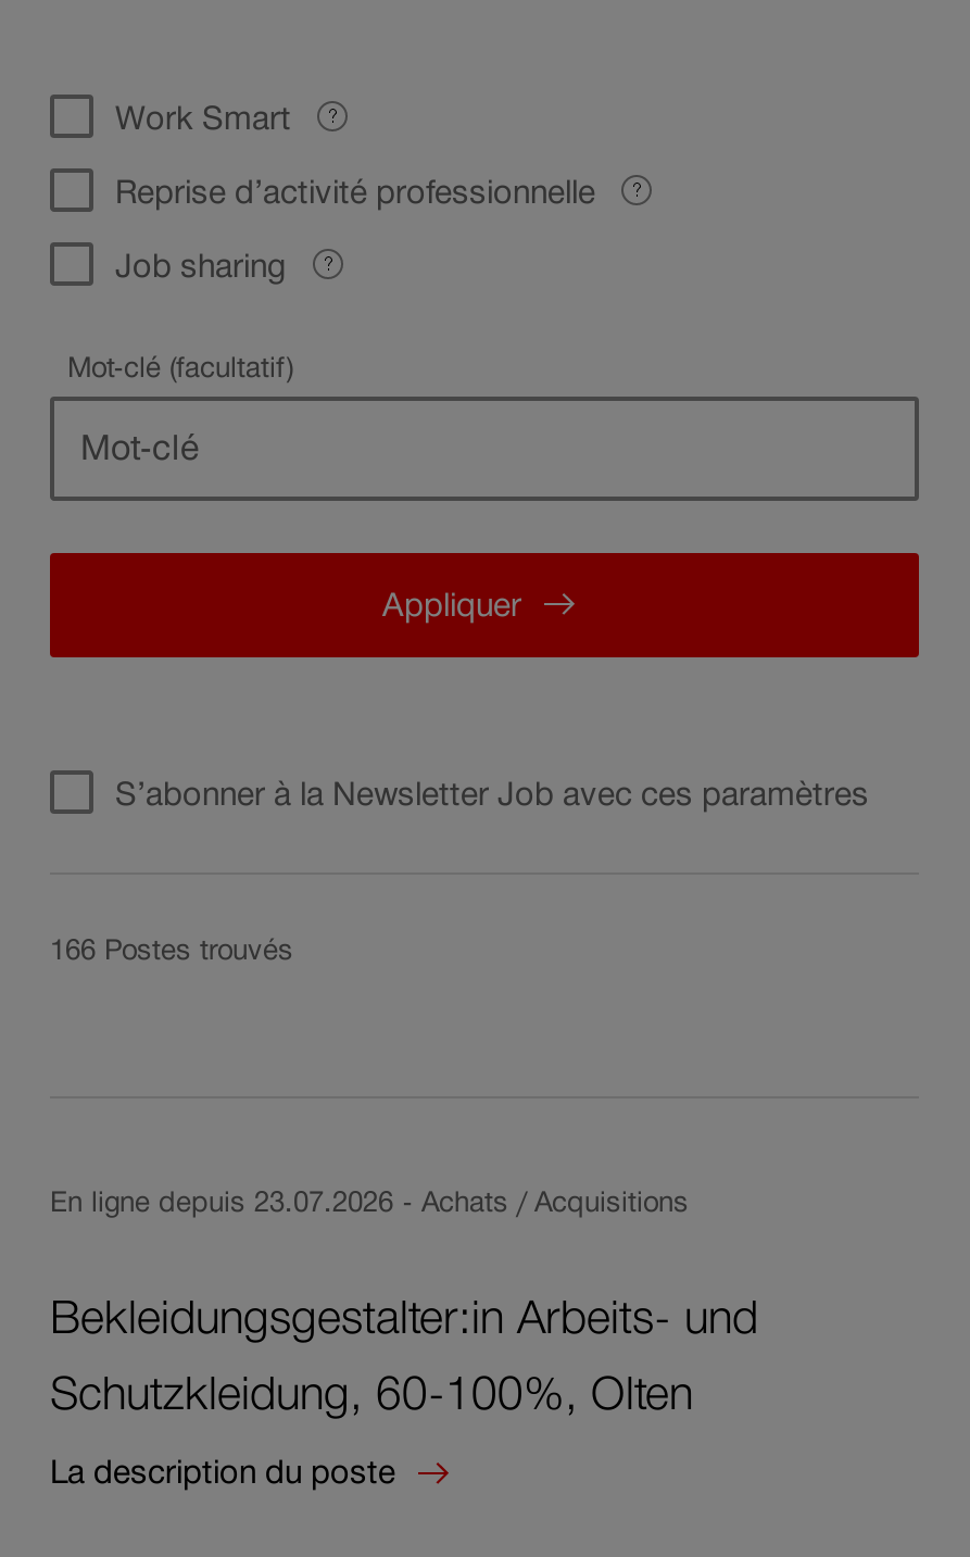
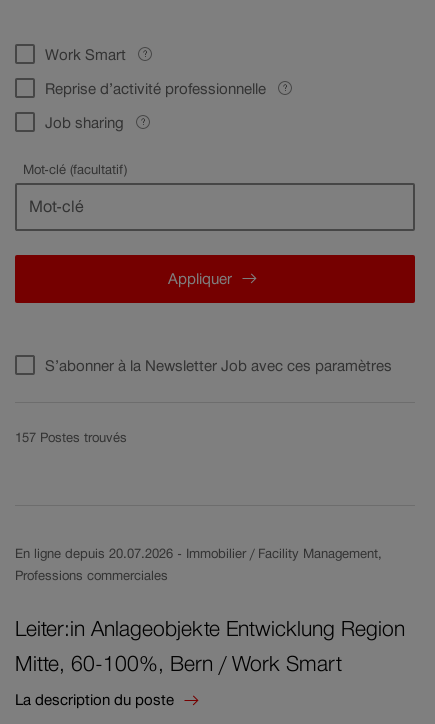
[50,932,293,965] 166 Postes trouvés -> [15,430,127,445] 157 Postes trouvés
[50,1186,758,1419] En ligne depuis 23.07.2026 - Achats / Acquisitions | Bekleidungsgestalter:in Arbeits- und | Schutzkleidung, 60-100%, Olten -> [15,546,405,675] En ligne depuis 20.07.2026 - Immobilier / Facility Management, | Professions commerciales | Leiter:in Anlageobjekte Entwicklung Region | Mitte, 60-100%, Bern / Work Smart

